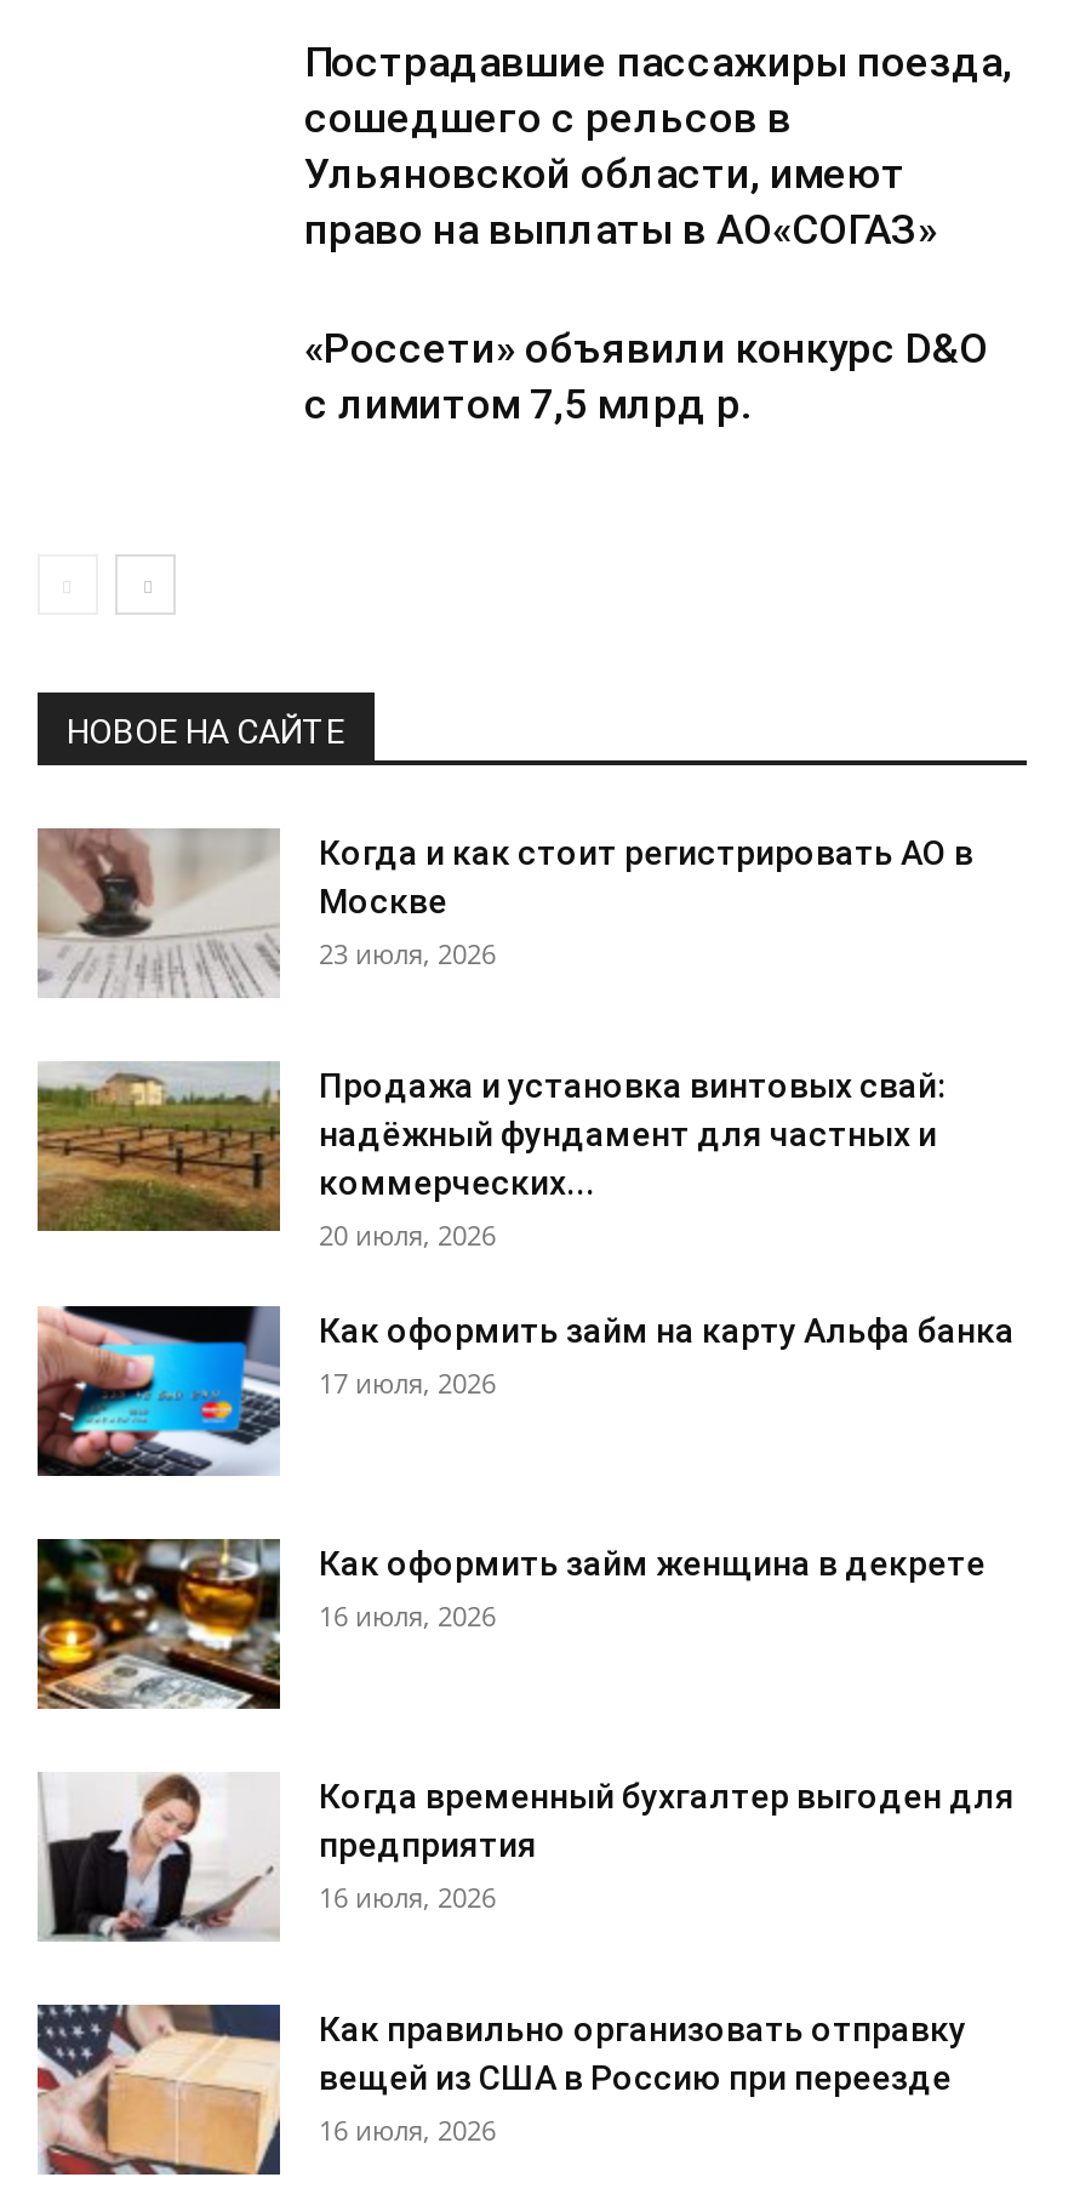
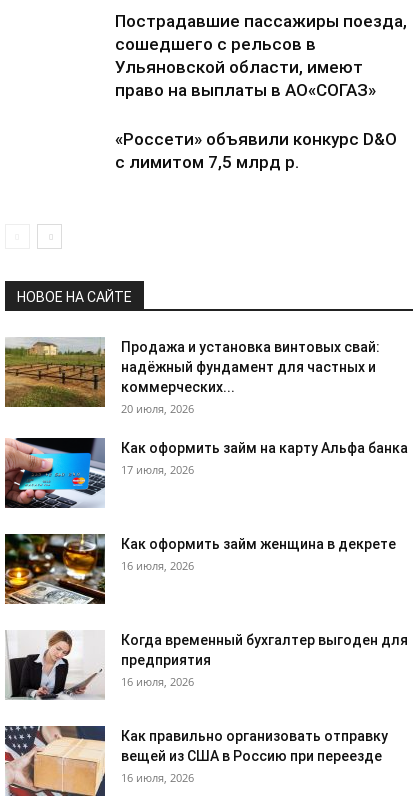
[38,828,973,998] [image] | Когда и как стоит регистрировать АО в | Москве | 23 июля, 2026 -> none

